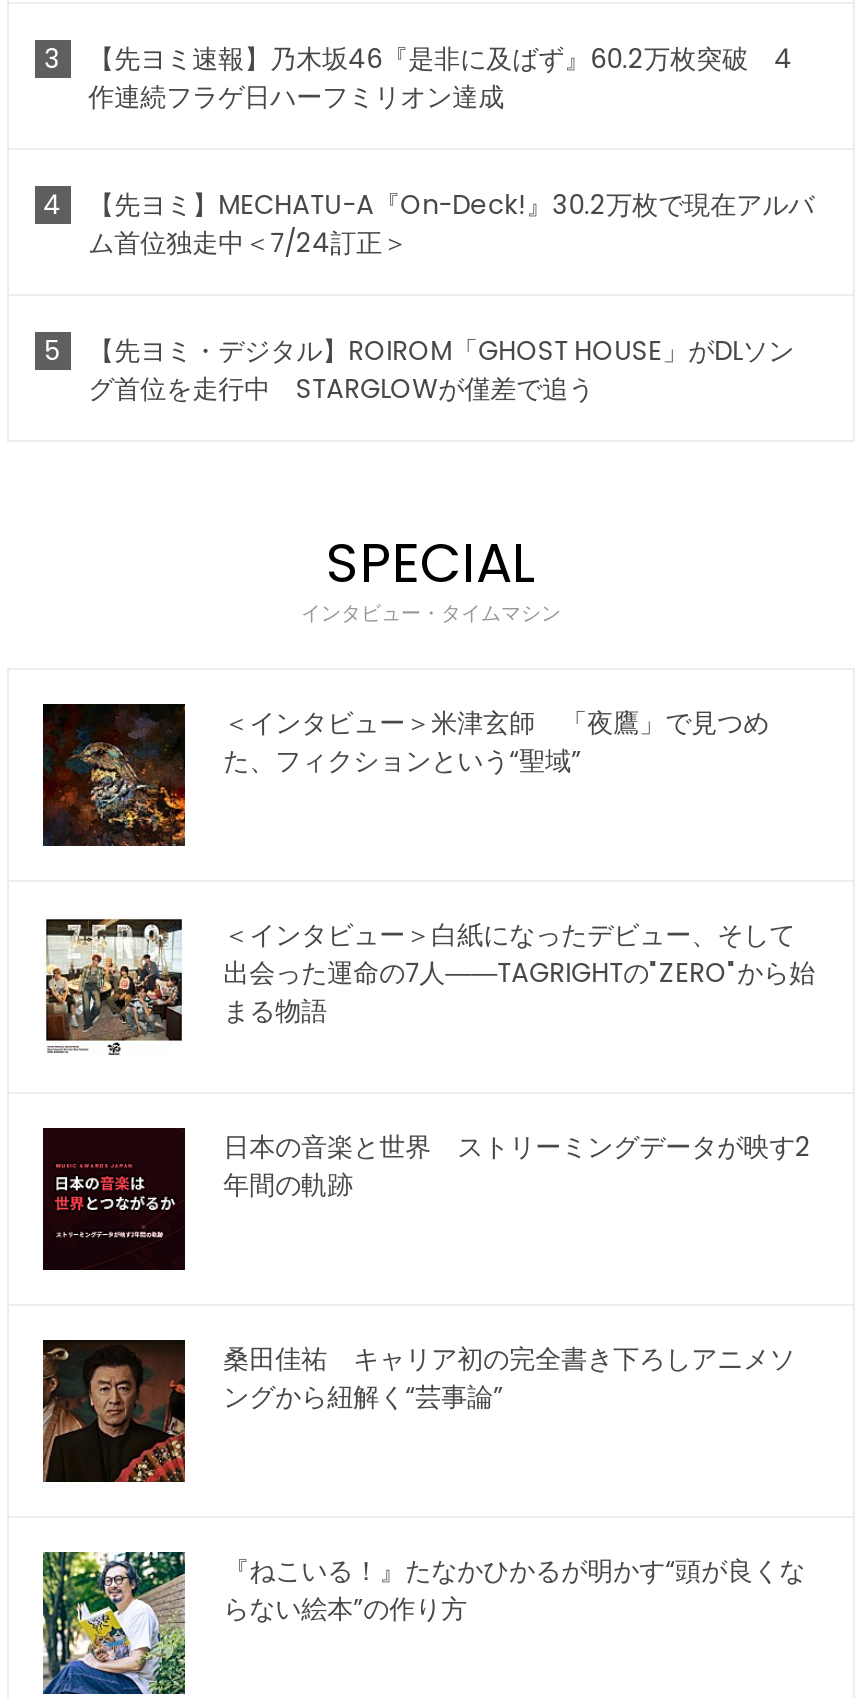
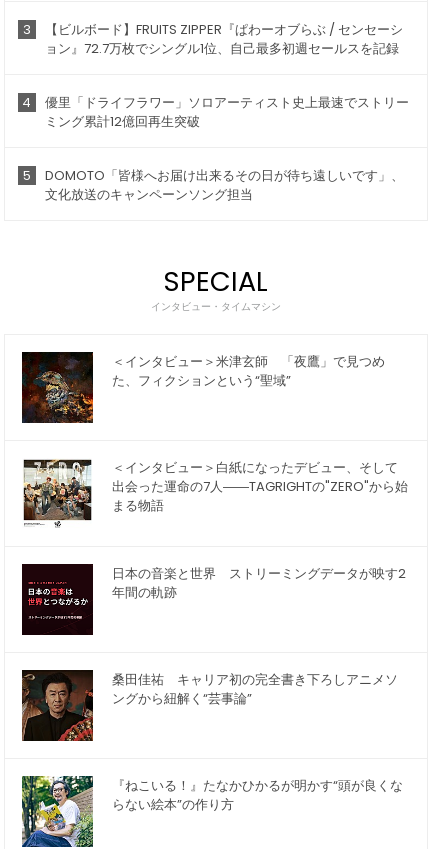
[88,40,792,116] 【先ヨミ速報】乃木坂46『是非に及ばず』60.2万枚突破 4 | 作連続フラゲ日ハーフミリオン達成 -> [45,20,403,58] 【ビルボード】FRUITS ZIPPER『ぱわーオブらぶ / センセーシ | ョン』72.7万枚でシングル1位、自己最多初週セールスを記録
[88,186,814,262] 【先ヨミ】MECHATU-A『On-Deck!』30.2万枚で現在アルバ | ム首位独走中＜7/24訂正＞ -> [45,93,409,131] 優里「ドライフラワー」ソロアーティスト史上最速でストリー | ミング累計12億回再生突破
[88,332,794,408] 【先ヨミ・デジタル】ROIROM「GHOST HOUSE」がDLソン | グ首位を走行中 STARGLOWが僅差で追う -> [45,166,404,204] DOMOTO「皆様へお届け出来るその日が待ち遠しいです」、 | 文化放送のキャンペーンソング担当

